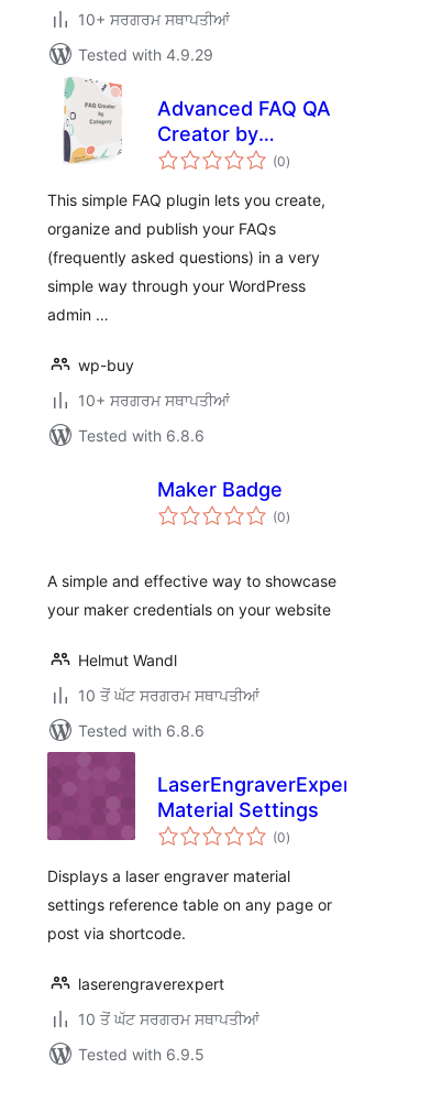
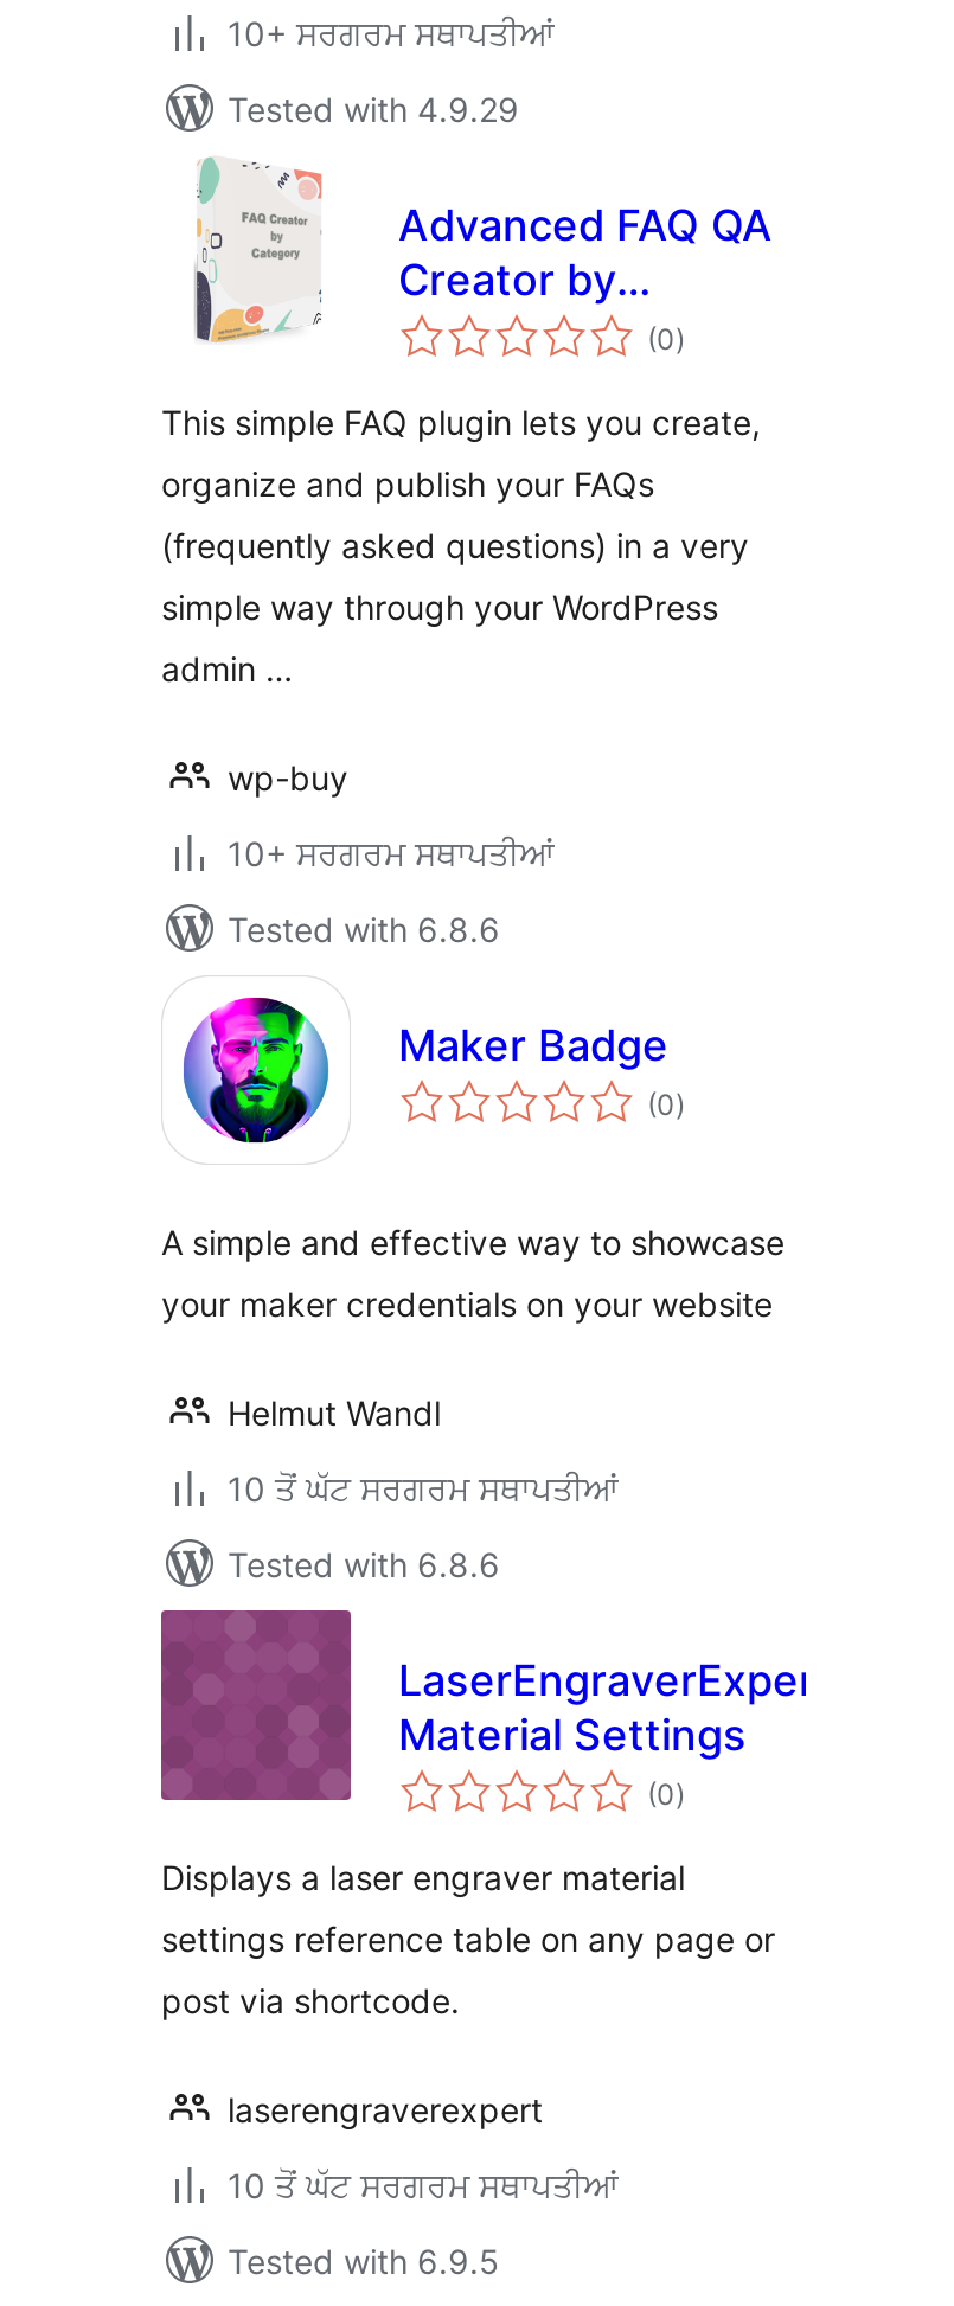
none -> [180,994,332,1146] [image]

